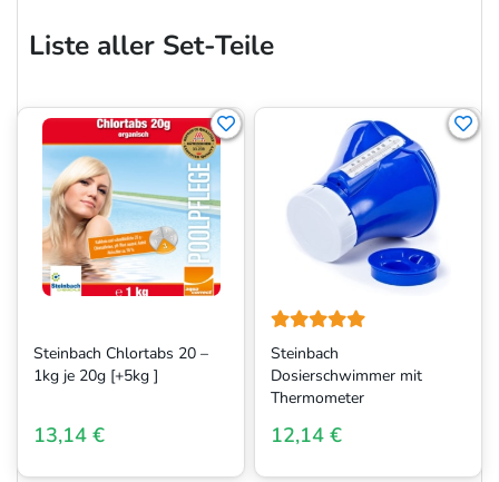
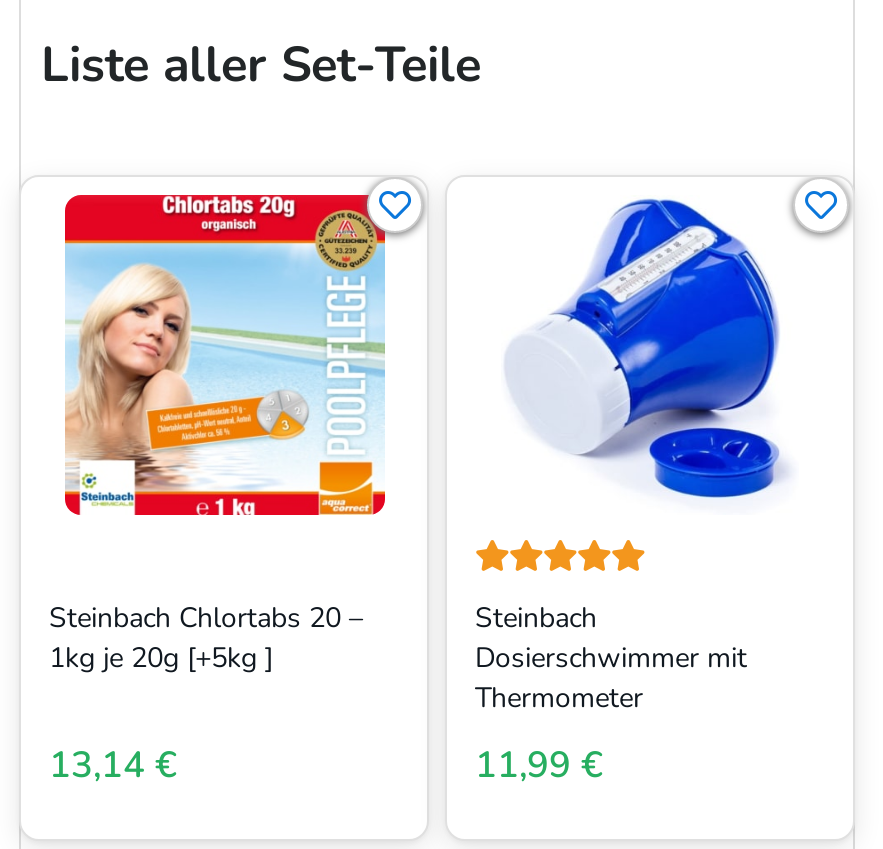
[271,421,342,448] 12,14 € -> [475,740,603,788] 11,99 €

